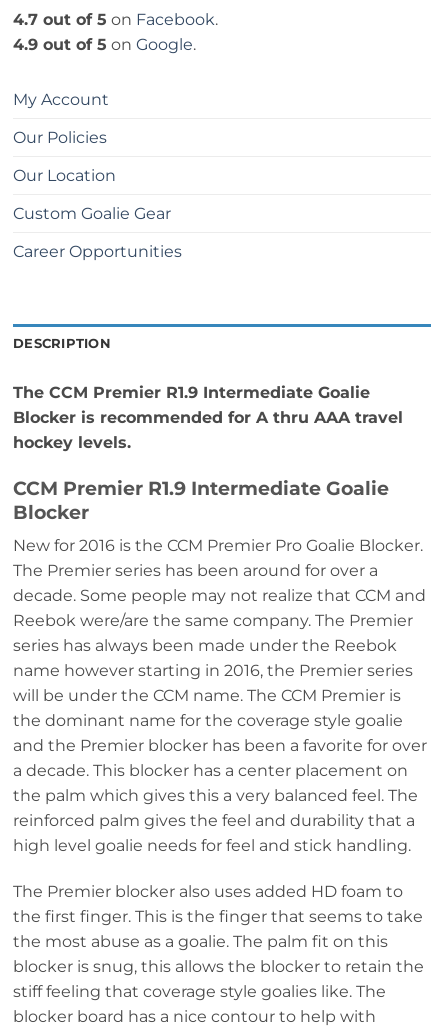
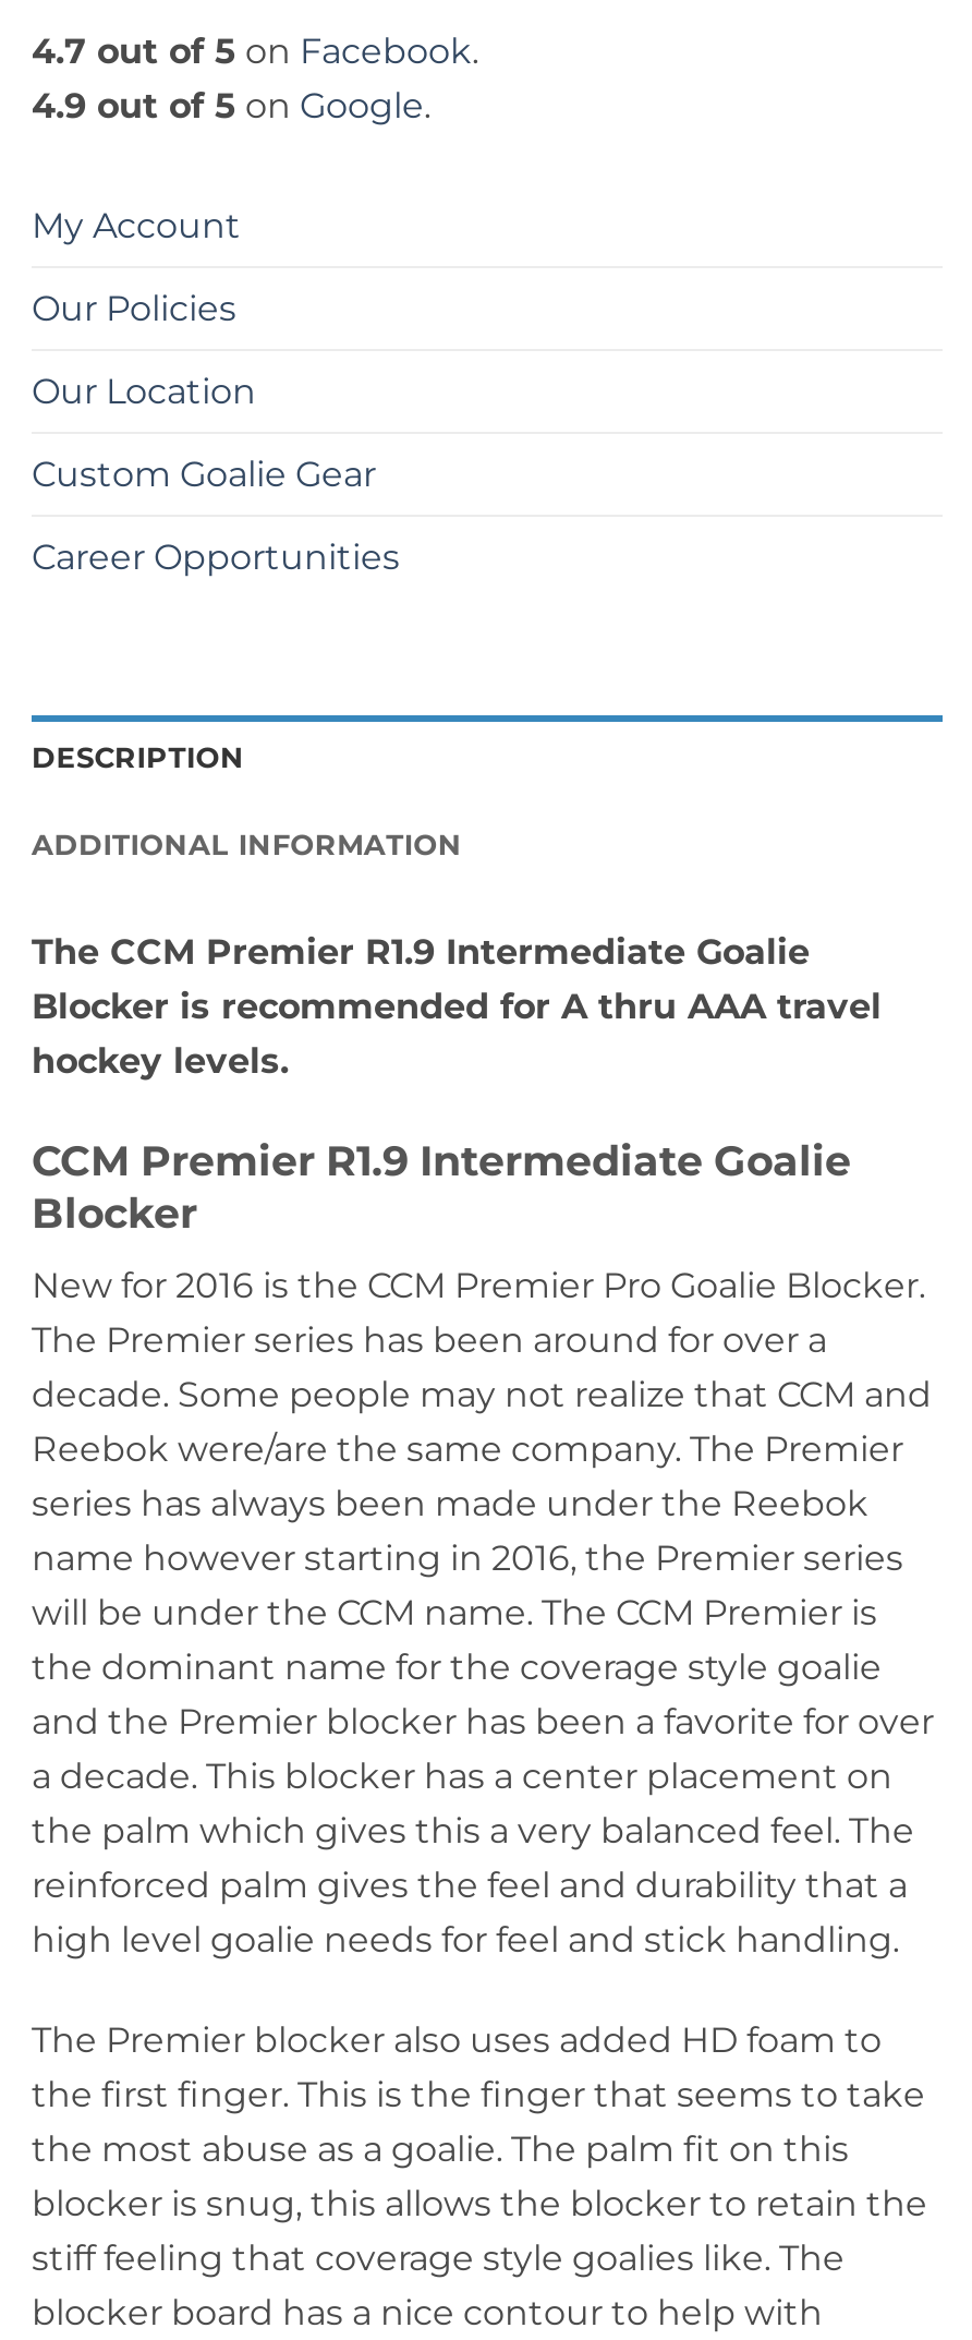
none -> [32,829,462,861] ADDITIONAL INFORMATION

